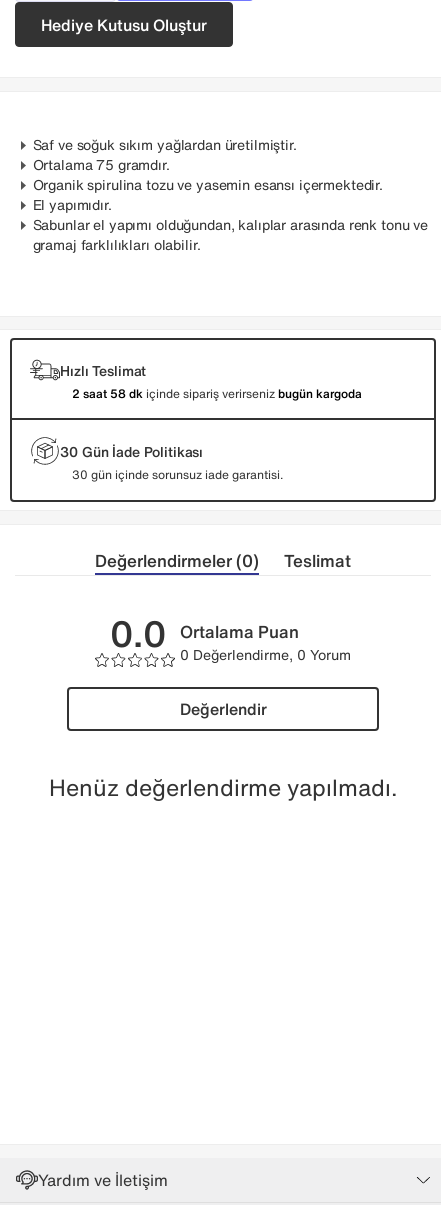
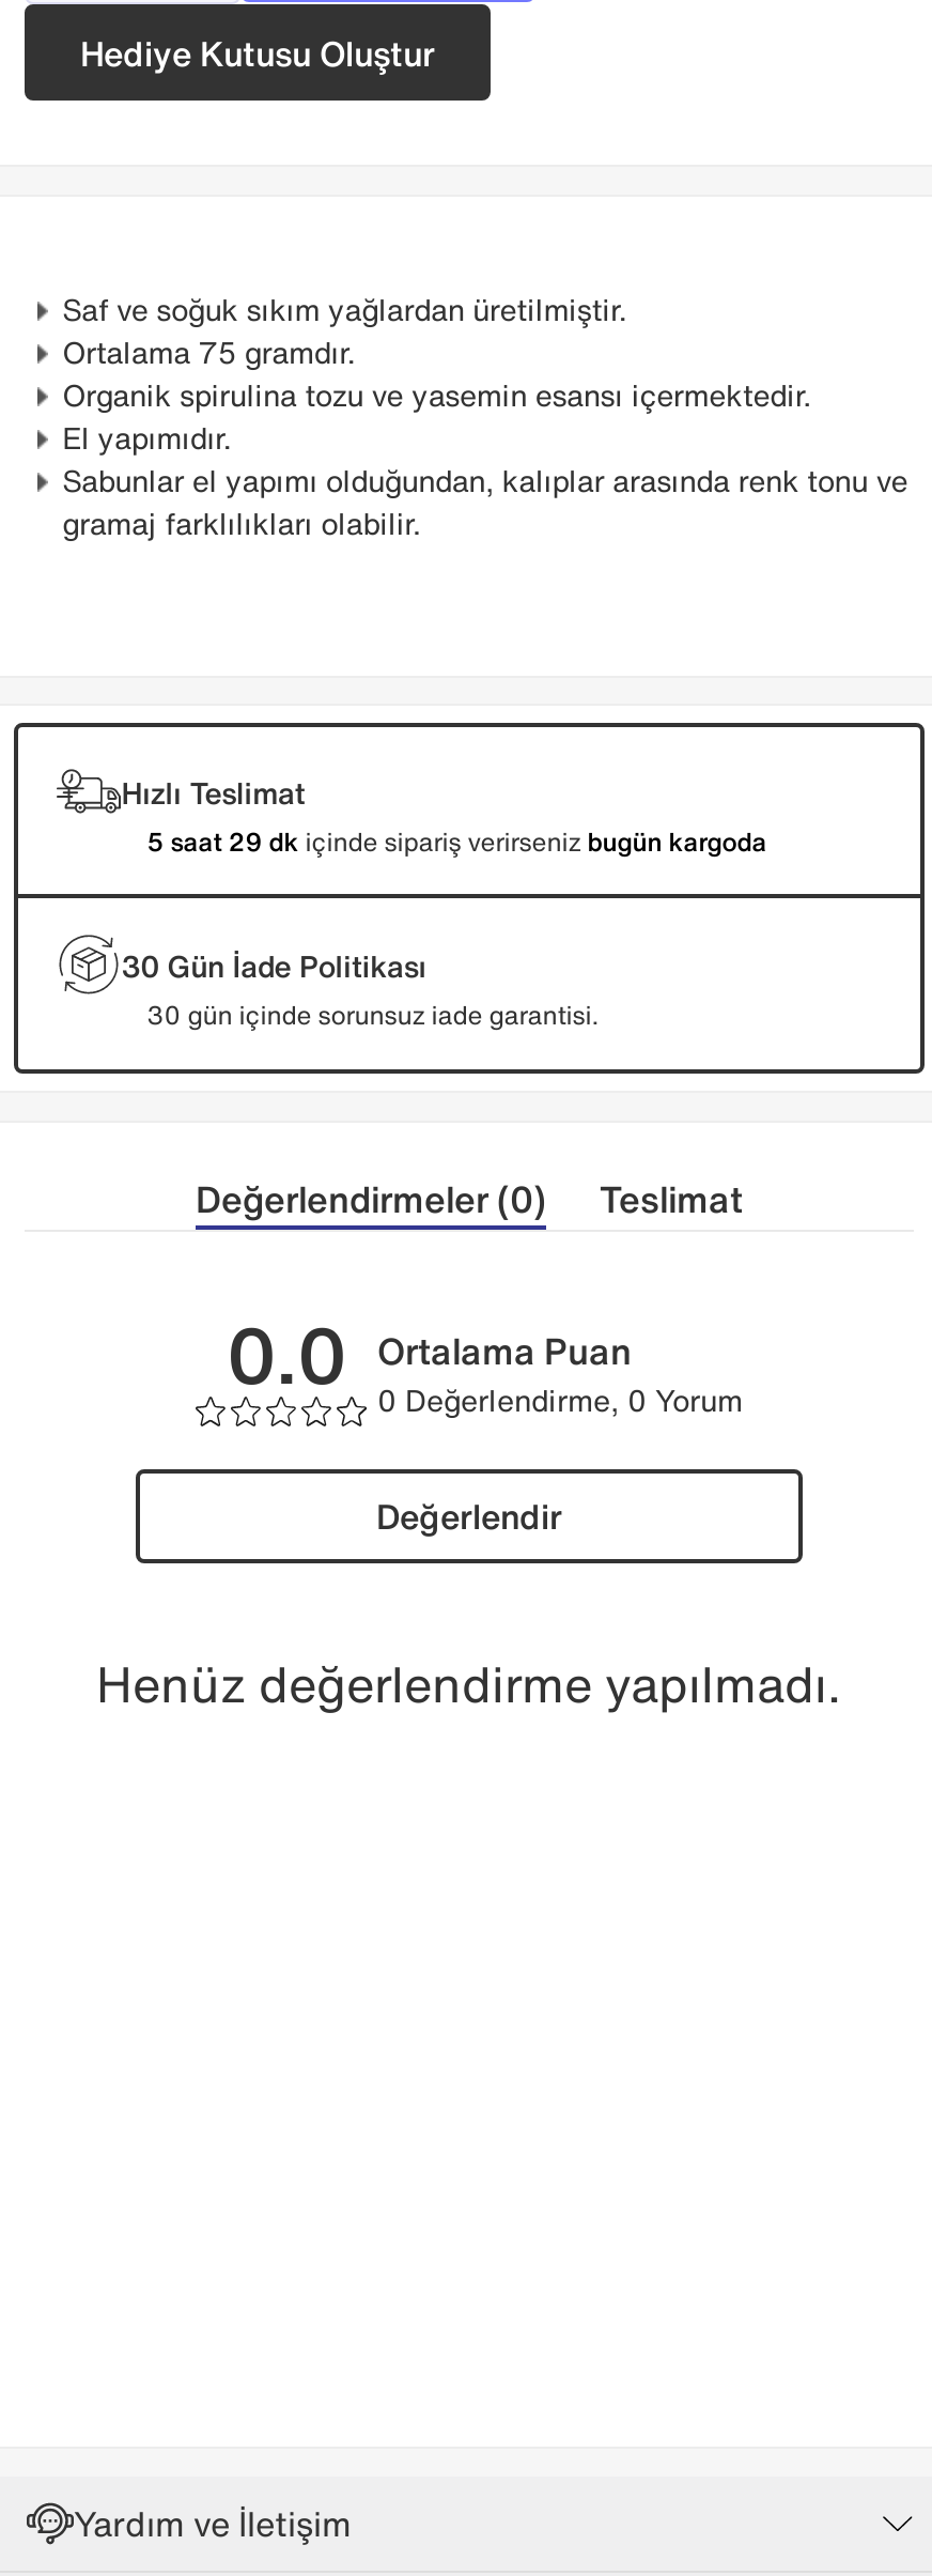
[72,385,362,402] 2 saat 58 dk içinde sipariş verirseniz bugün kargoda -> [147,824,767,861] 5 saat 29 dk içinde sipariş verirseniz bugün kargoda

